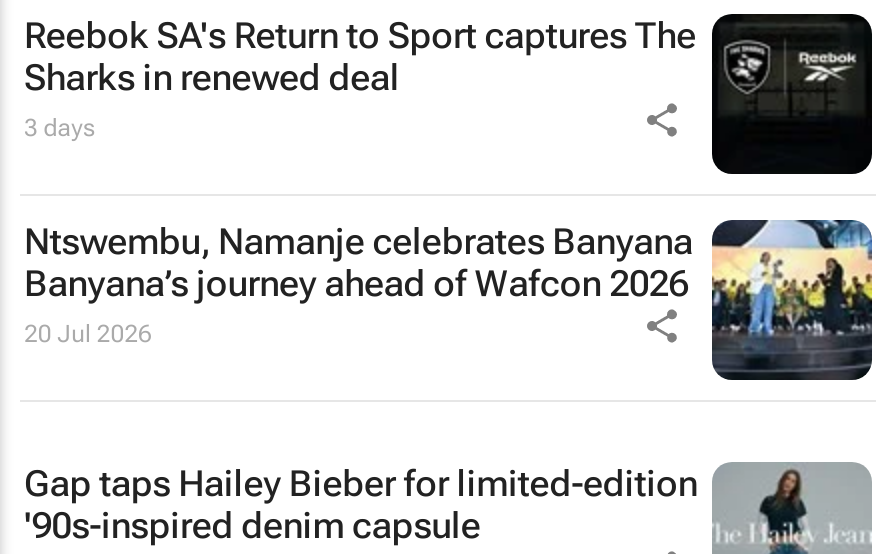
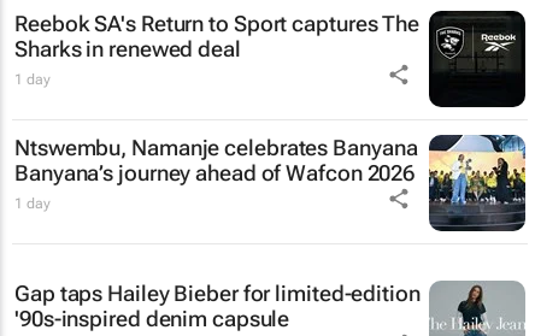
[24,113,95,141] 3 days -> [14,70,50,87] 1 day
[24,319,152,347] 20 Jul 2026 -> [14,194,50,211] 1 day

